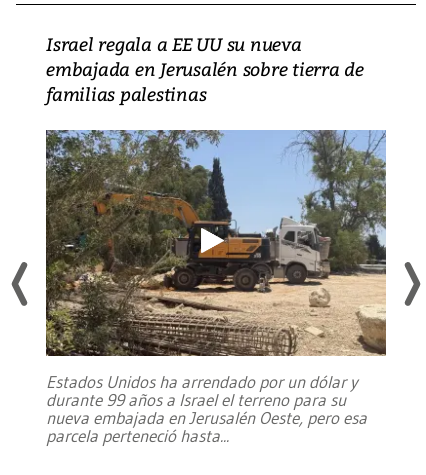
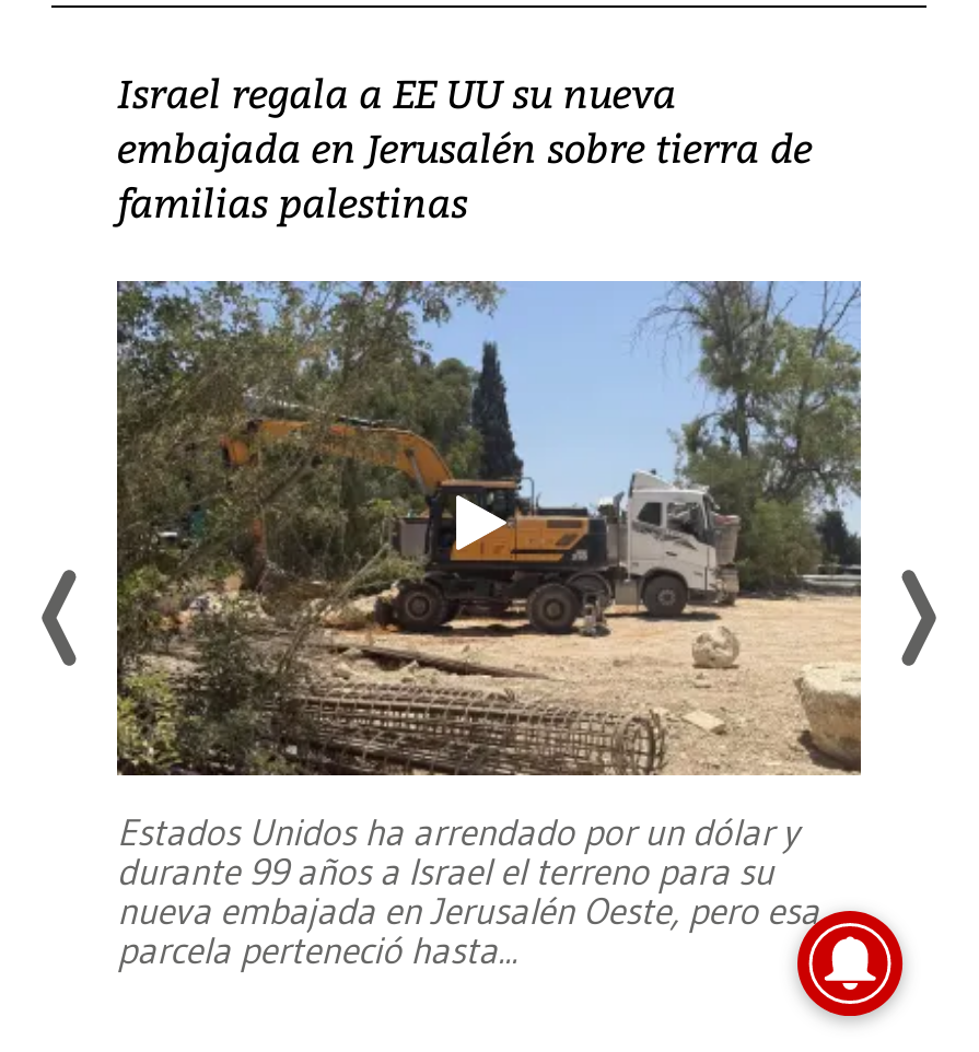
none -> [793,909,907,1022] [image]

